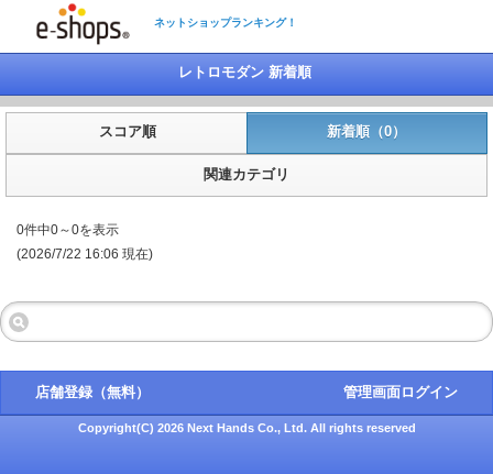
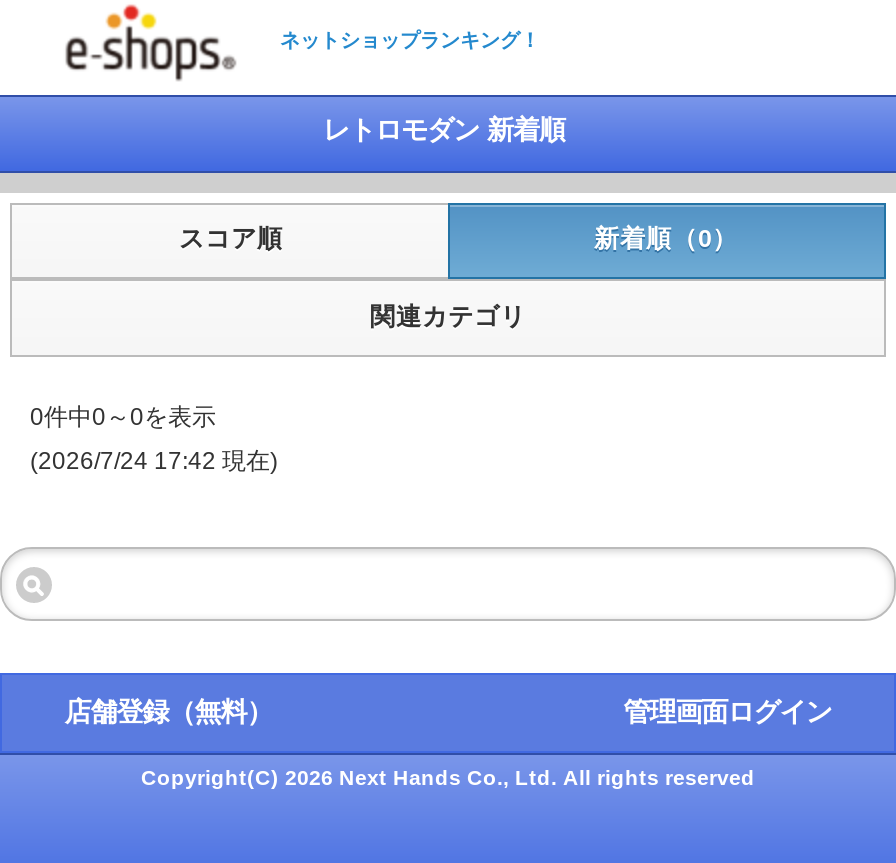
[17,247,153,262] (2026/7/22 16:06 現在) -> [30,447,278,475] (2026/7/24 17:42 現在)

